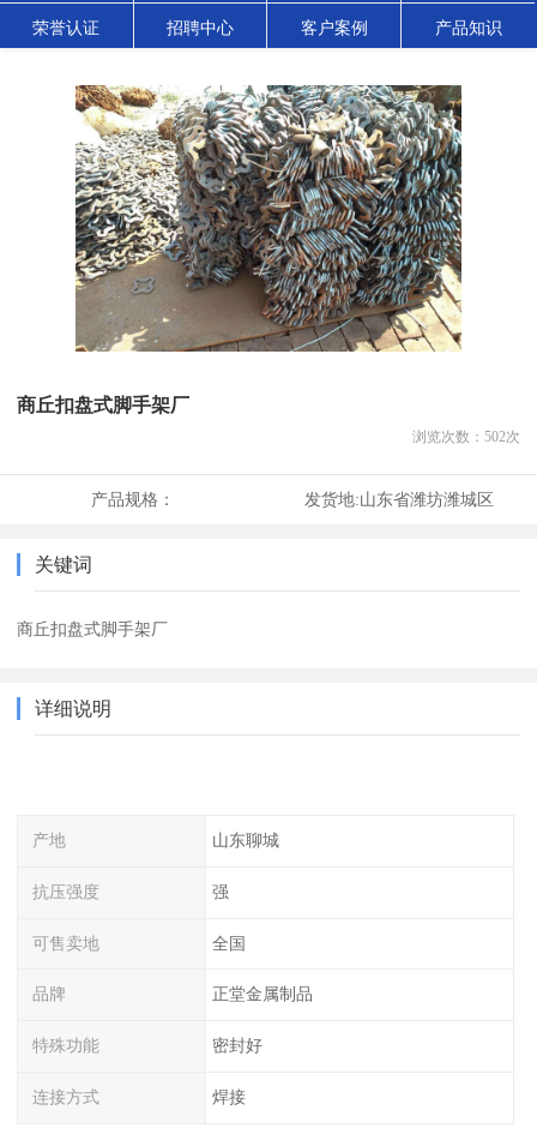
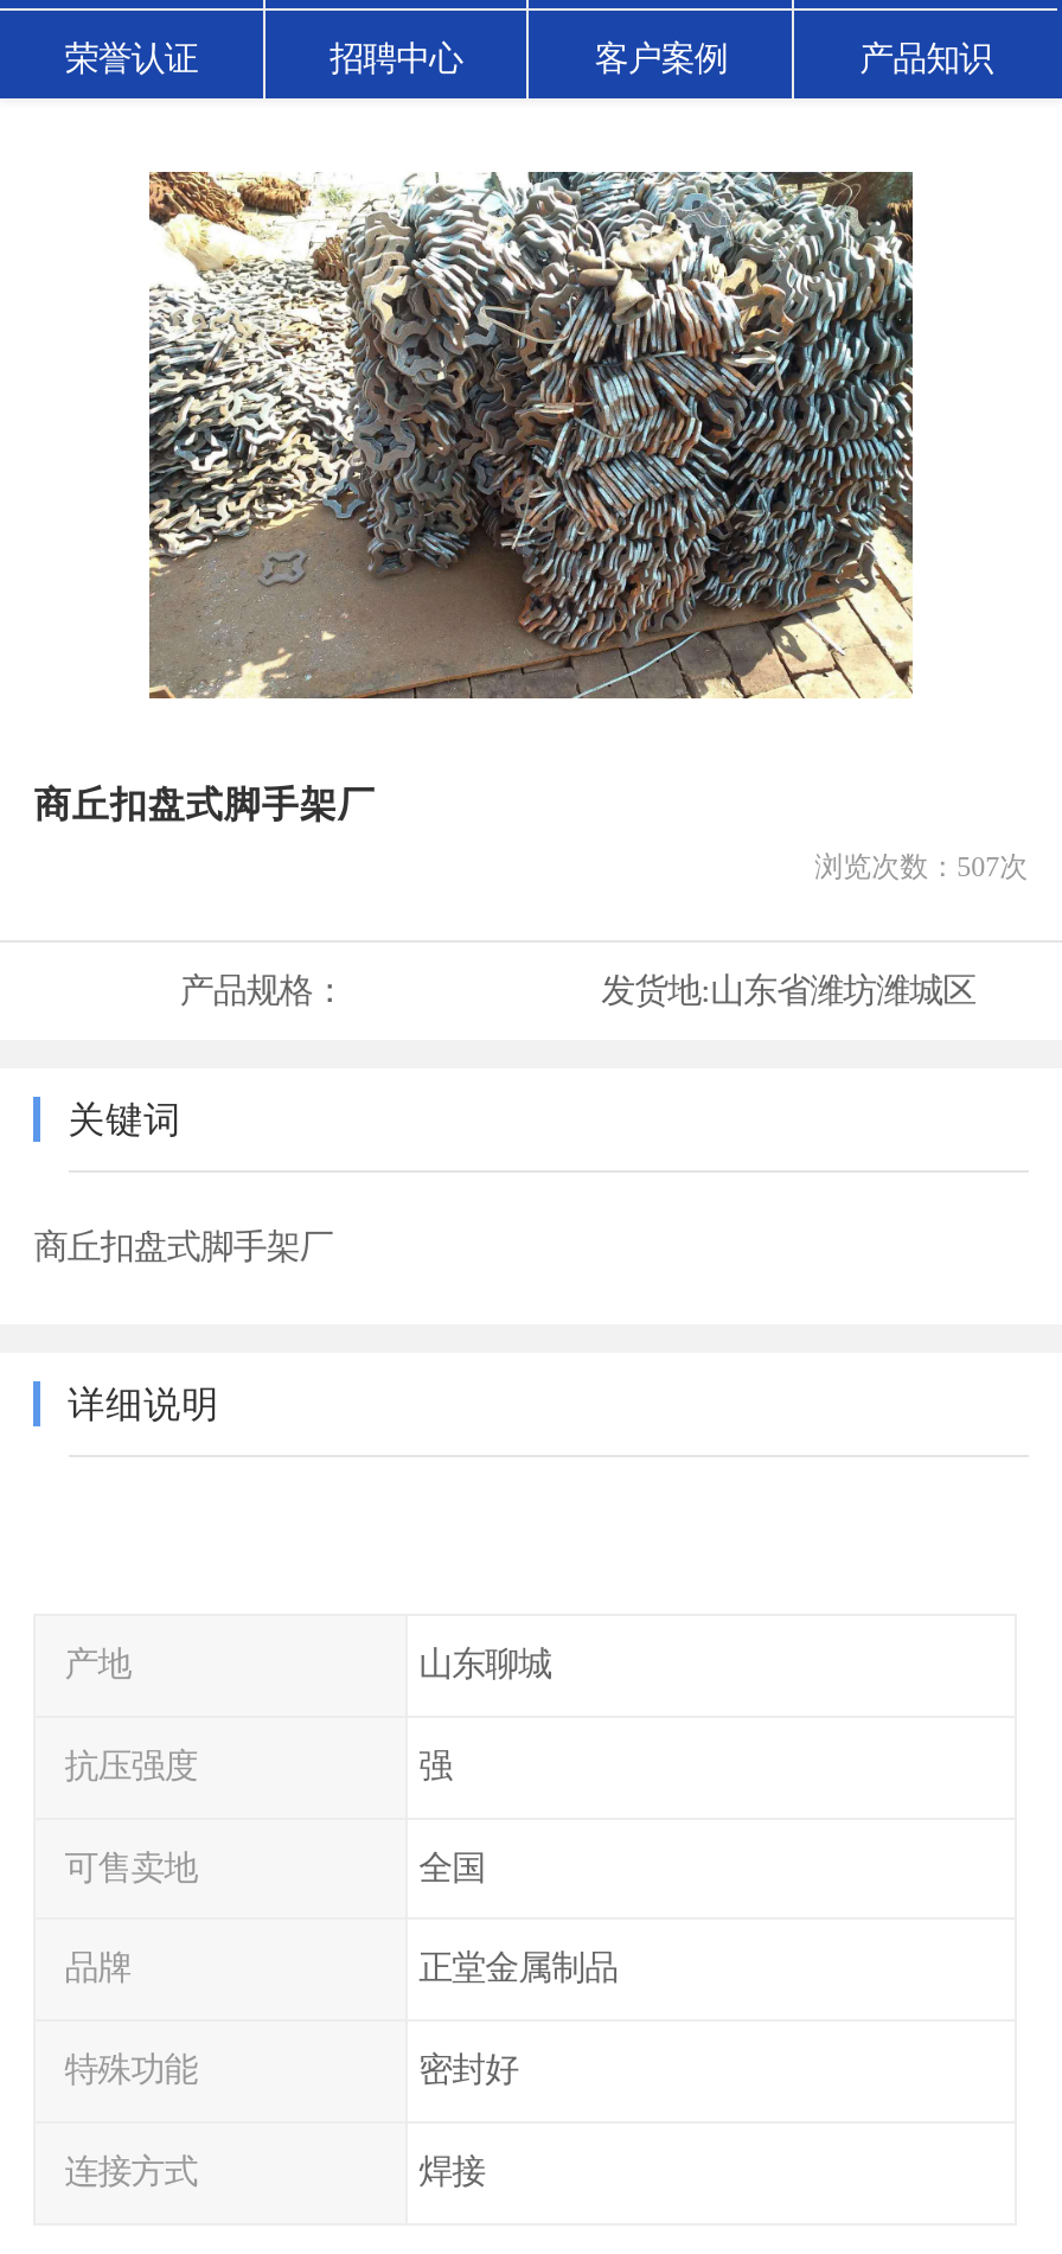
[412,429,520,445] 浏览次数：502次 -> [815,850,1028,884] 浏览次数：507次

